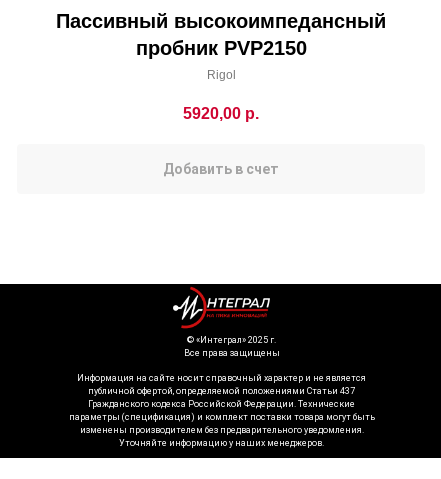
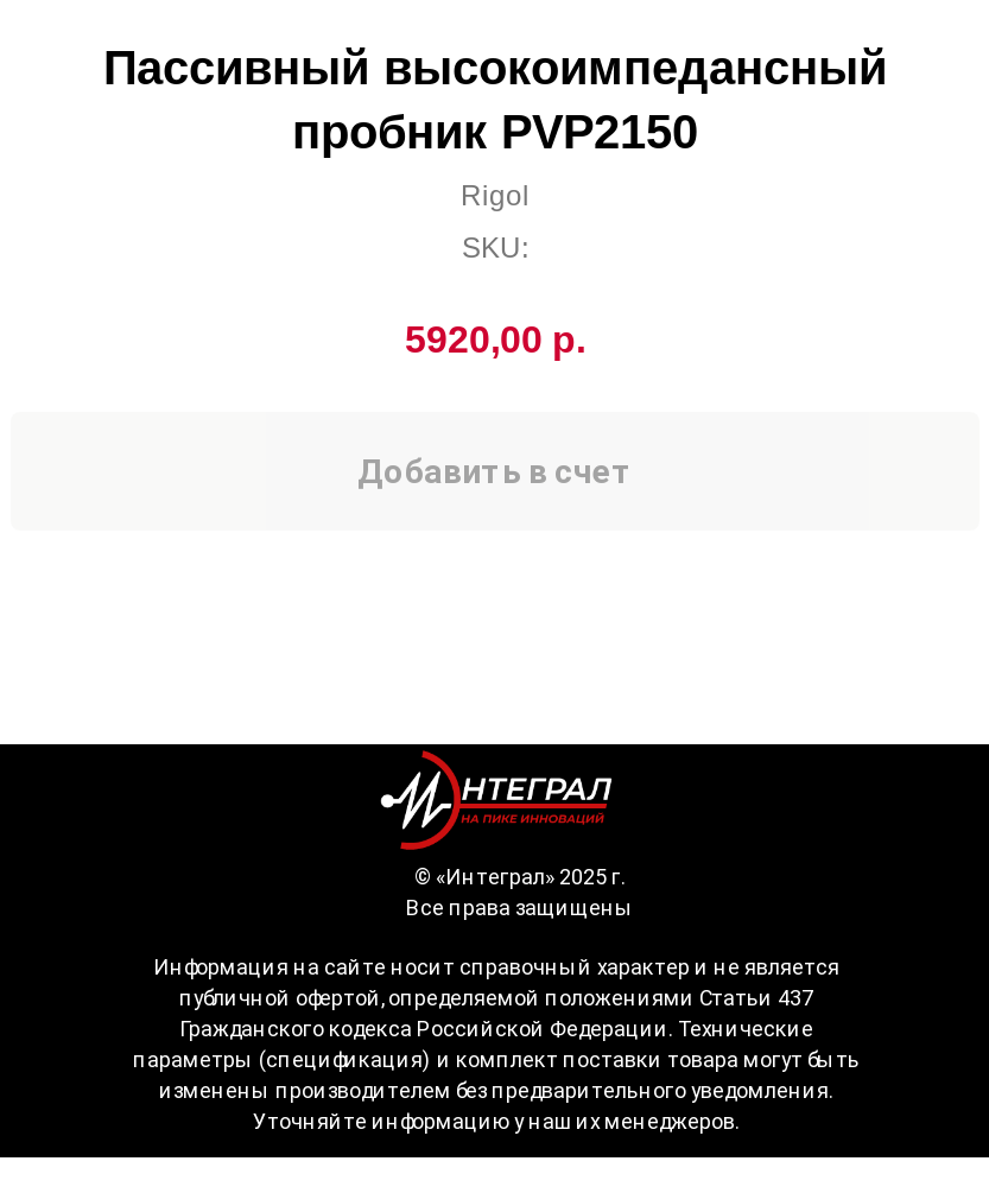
none -> [462,231,528,265] SKU:

